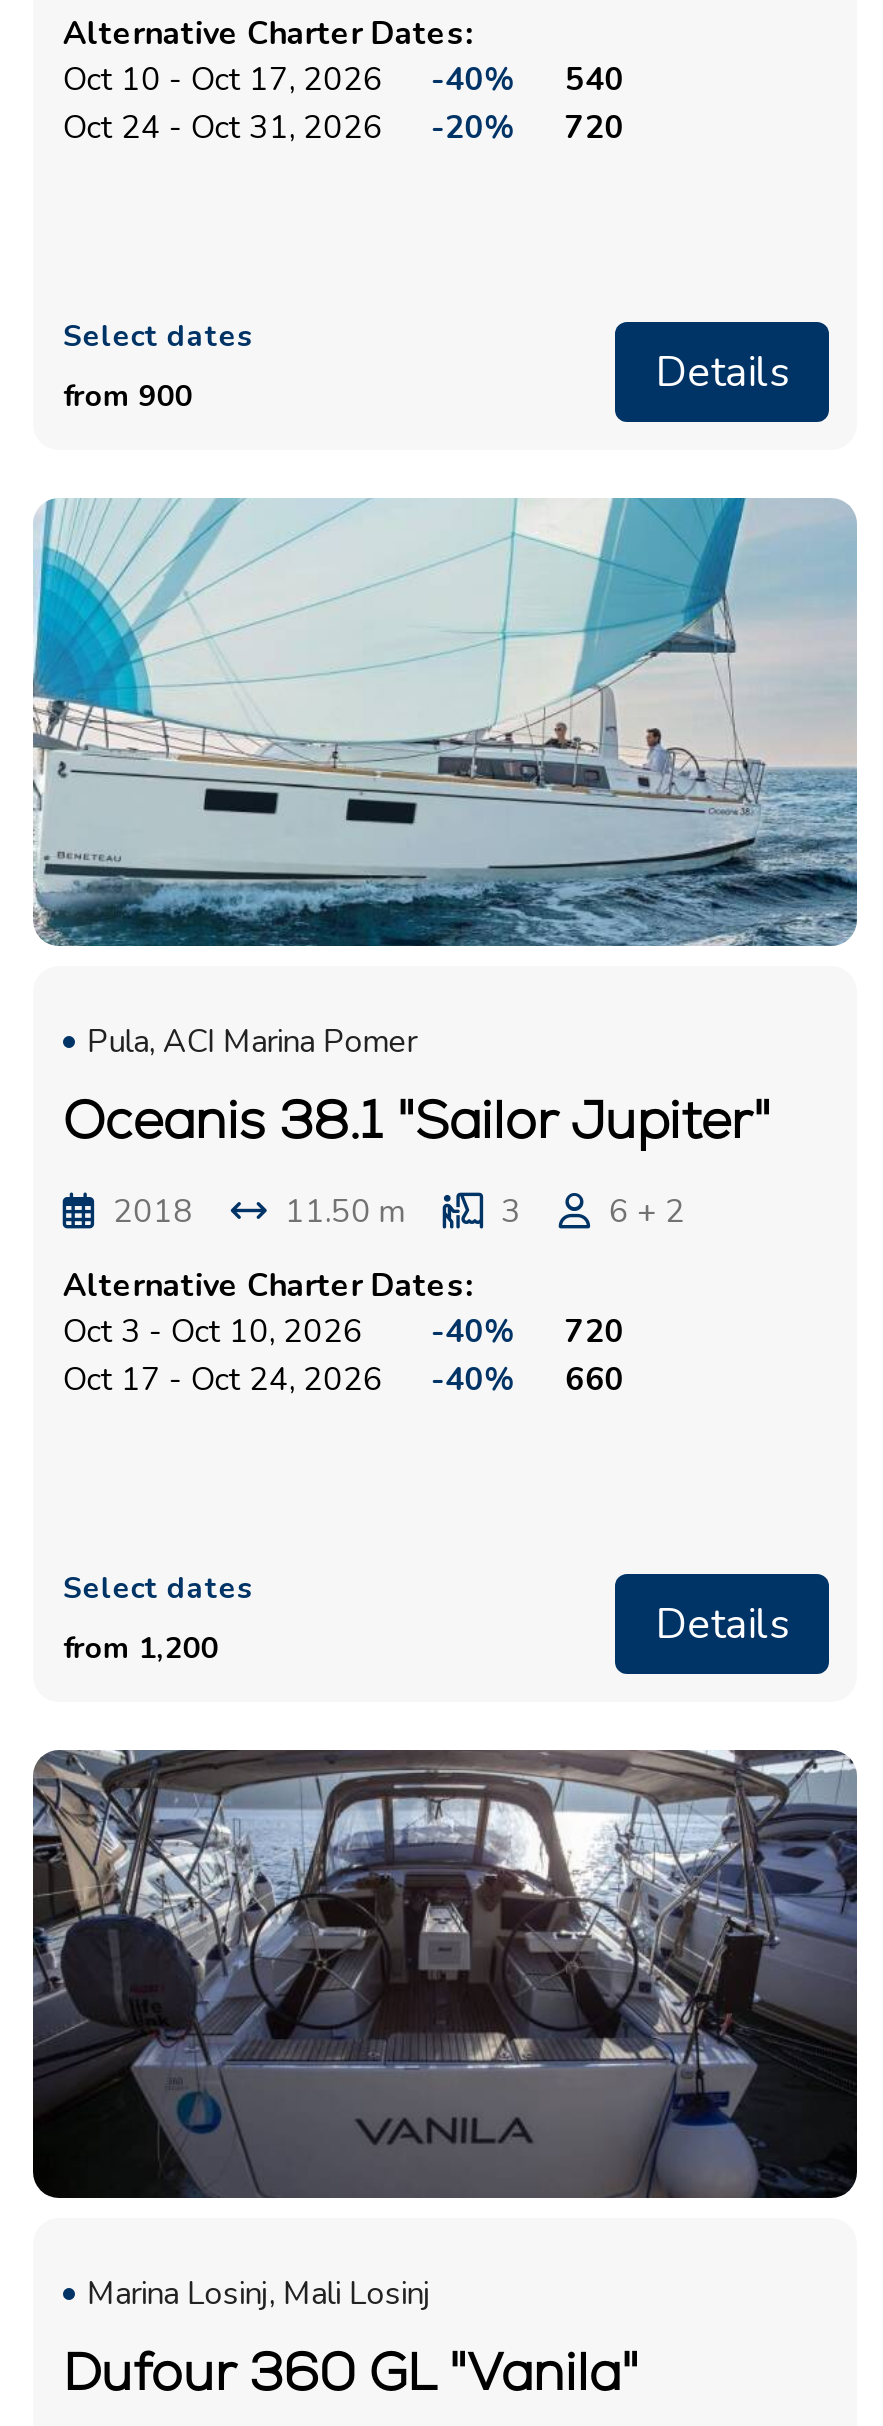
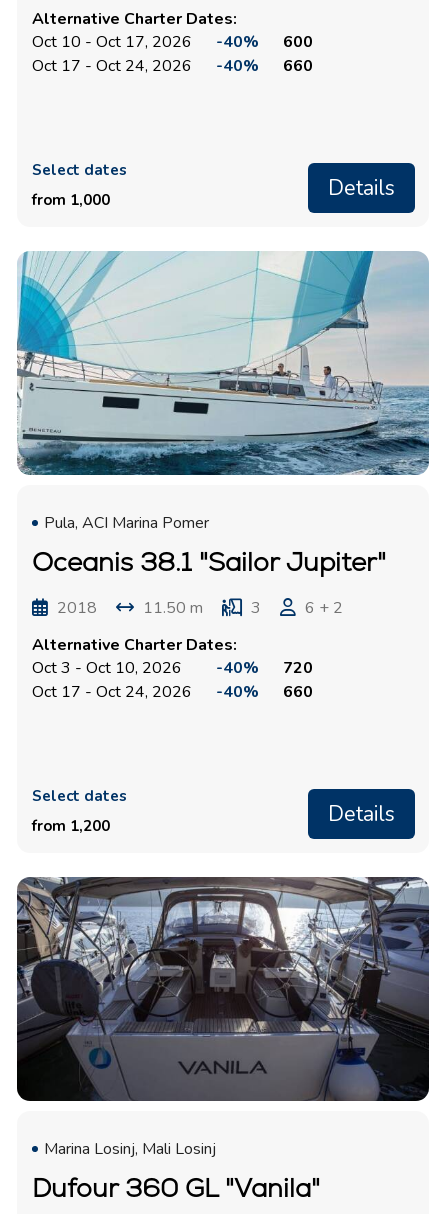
[63,58,625,102] Oct 10 - Oct 17, 2026 -40% 540 -> [32,31,313,53] Oct 10 - Oct 17, 2026 -40% 600
[63,106,383,150] Oct 24 - Oct 31, 2026 -> [32,55,192,77] Oct 17 - Oct 24, 2026
[431,106,517,150] -20% -> [216,55,259,77] -40%
[565,106,625,150] 720 -> [283,55,313,77] 660
[63,376,193,416] from 900 -> [32,190,110,210] from 1,000

